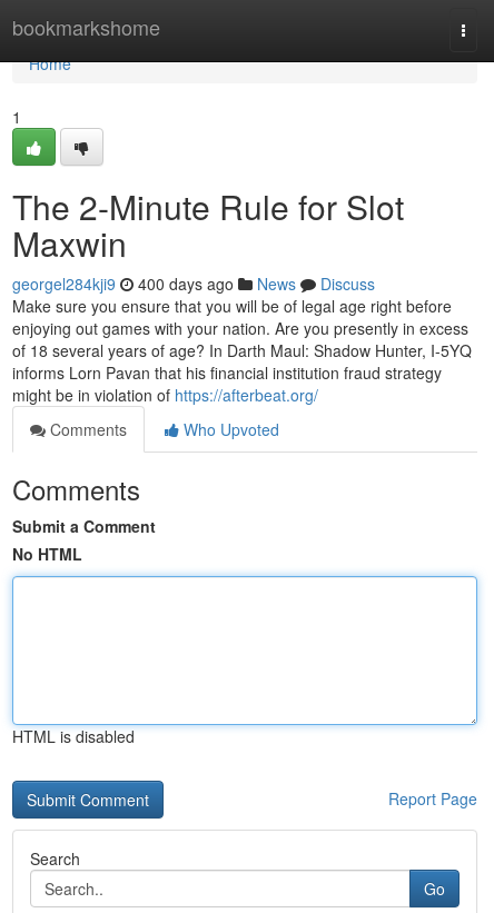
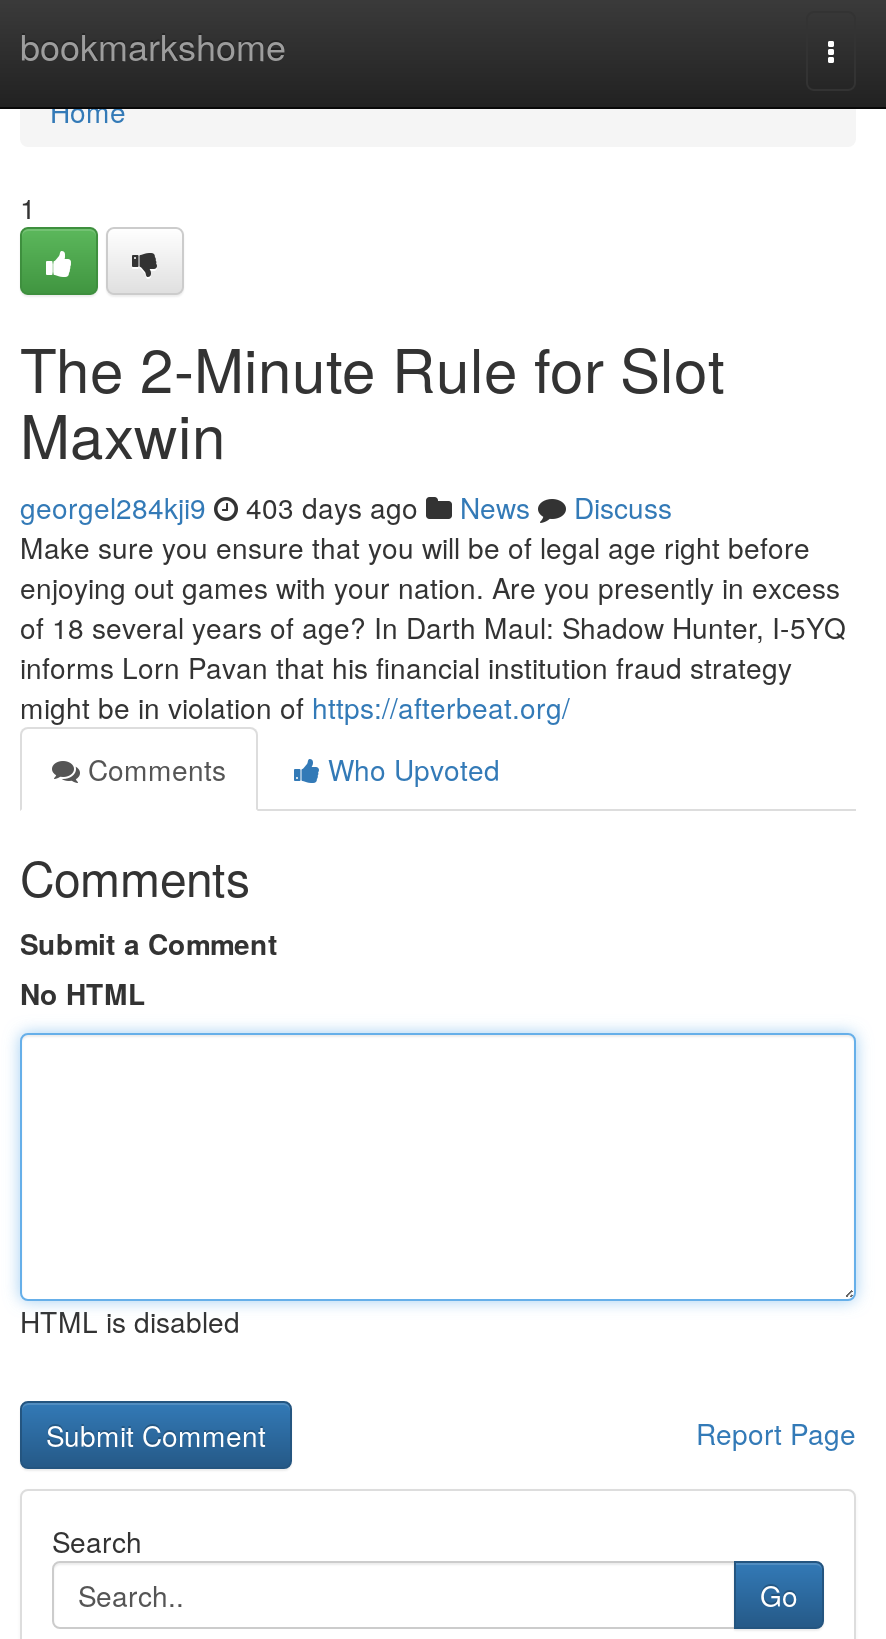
[12,272,375,295] georgel284kji9 400 days ago News Discuss -> [20,487,672,527] georgel284kji9 403 days ago News Discuss

